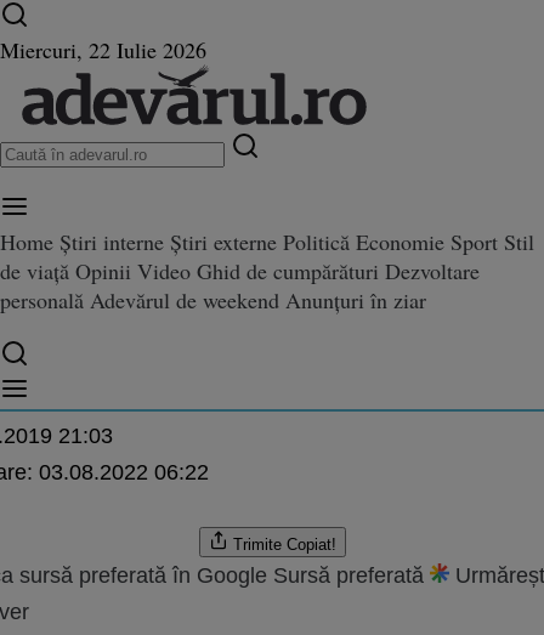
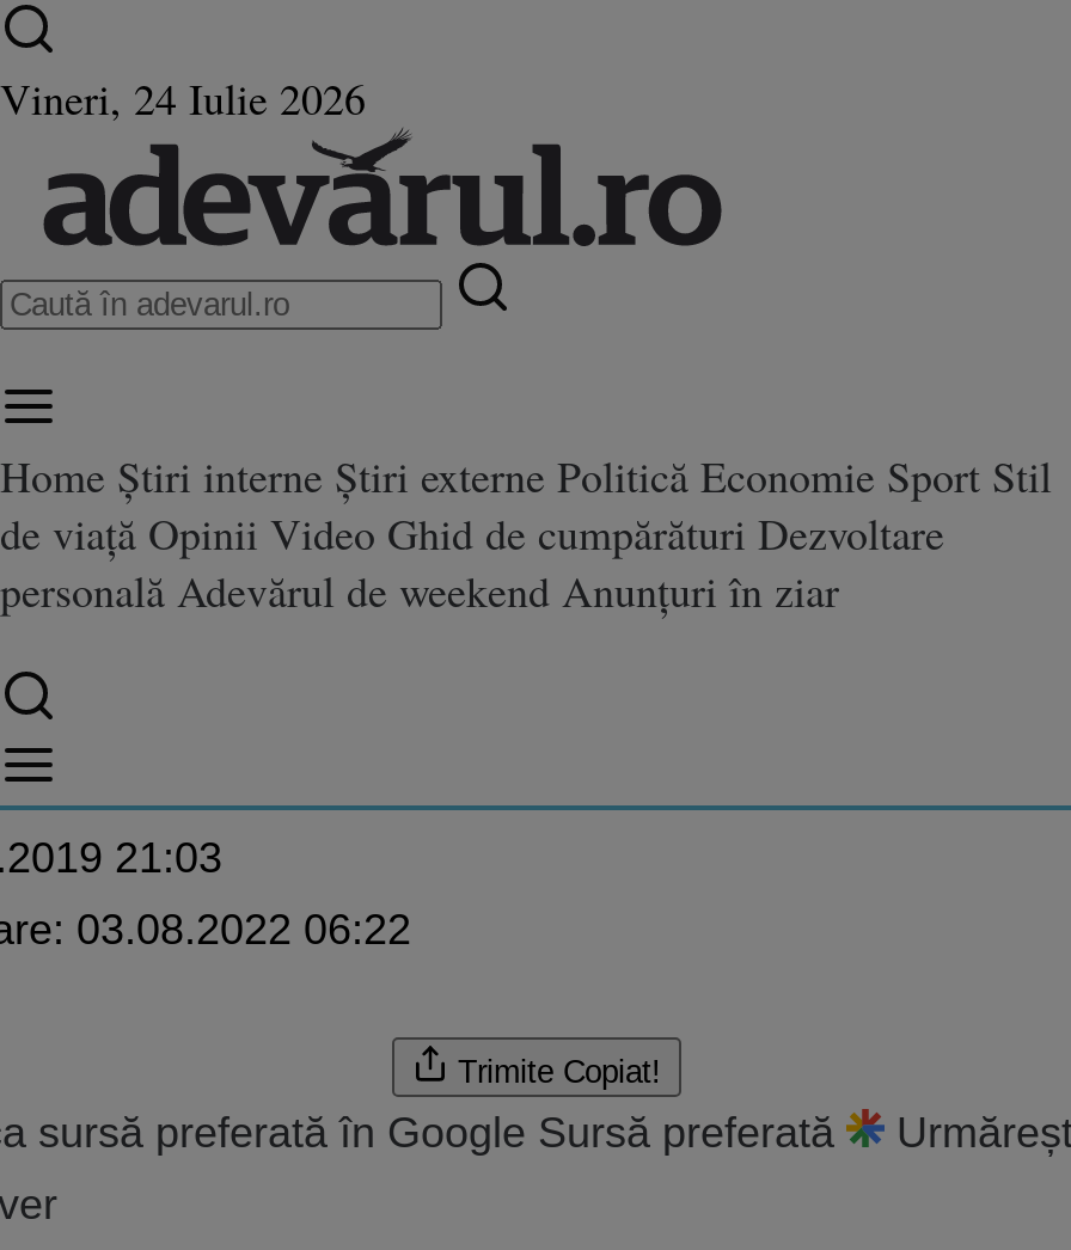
[0,35,206,64] Miercuri, 22 Iulie 2026 -> [0,69,366,127] Vineri, 24 Iulie 2026

